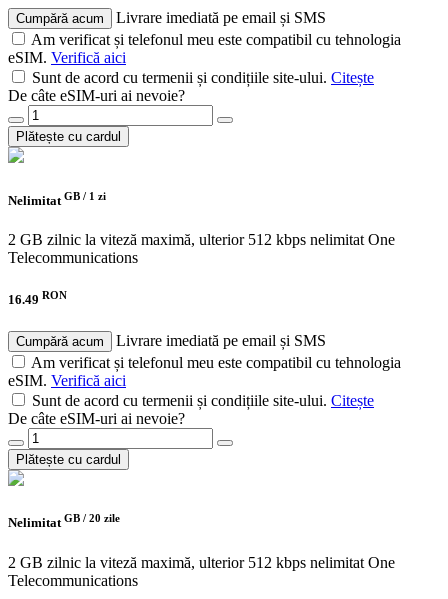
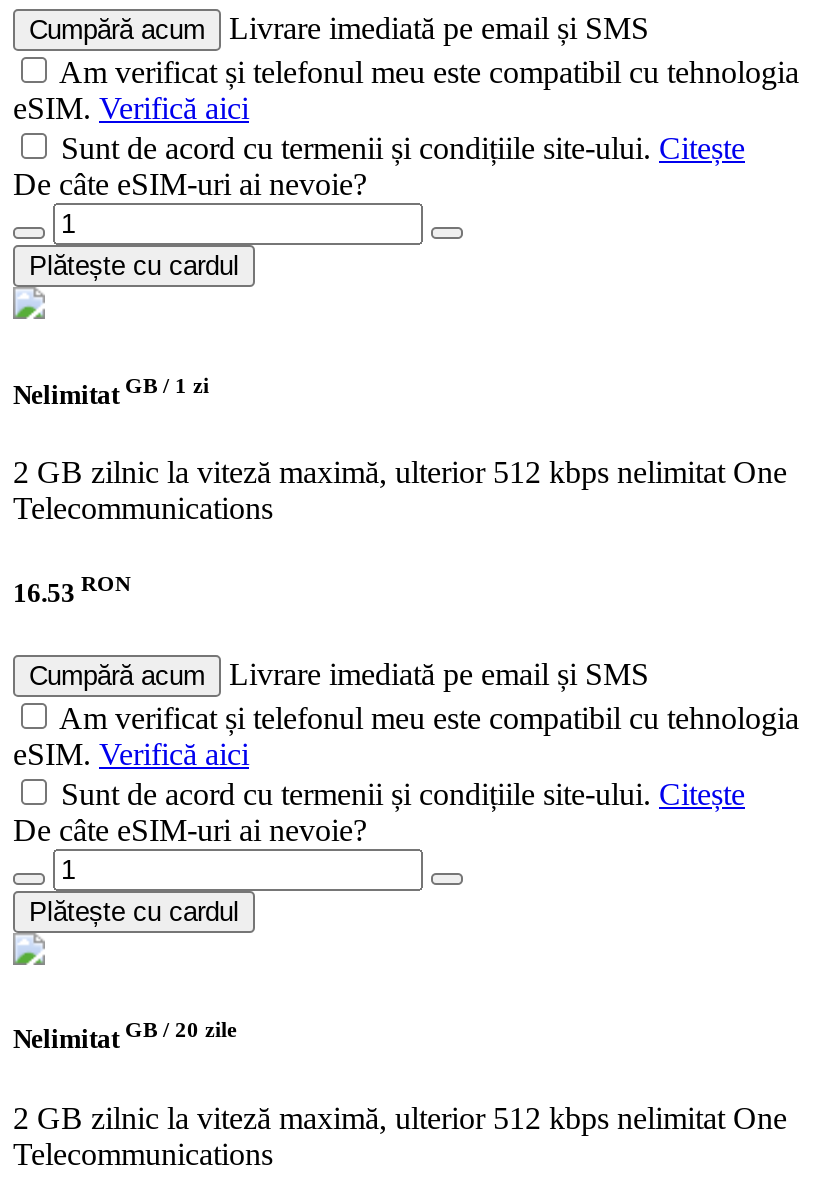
[8,289,67,308] 16.49 RON -> [13,572,131,609] 16.53 RON

